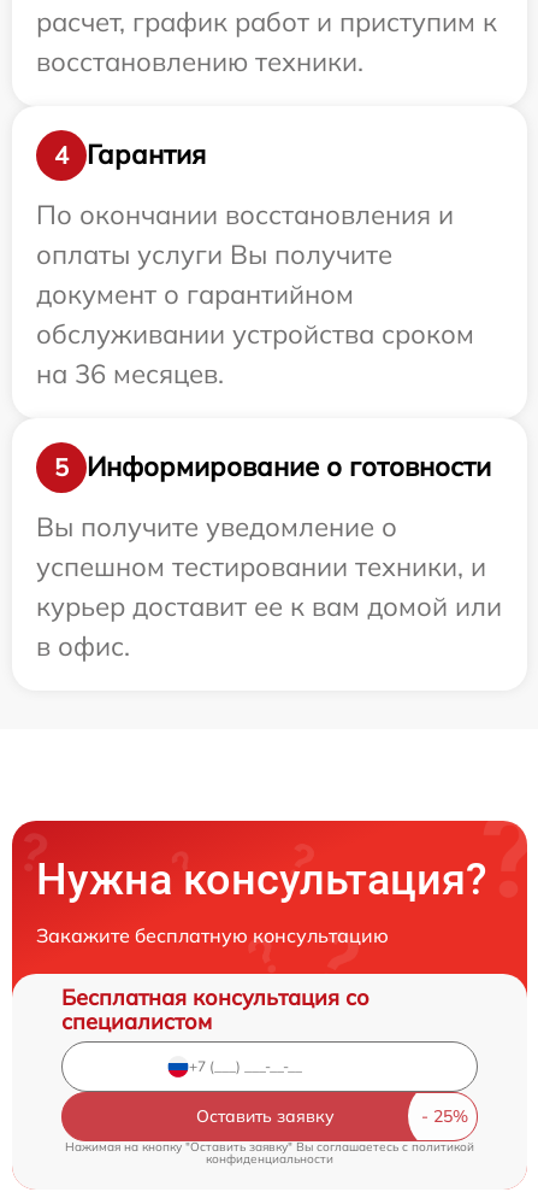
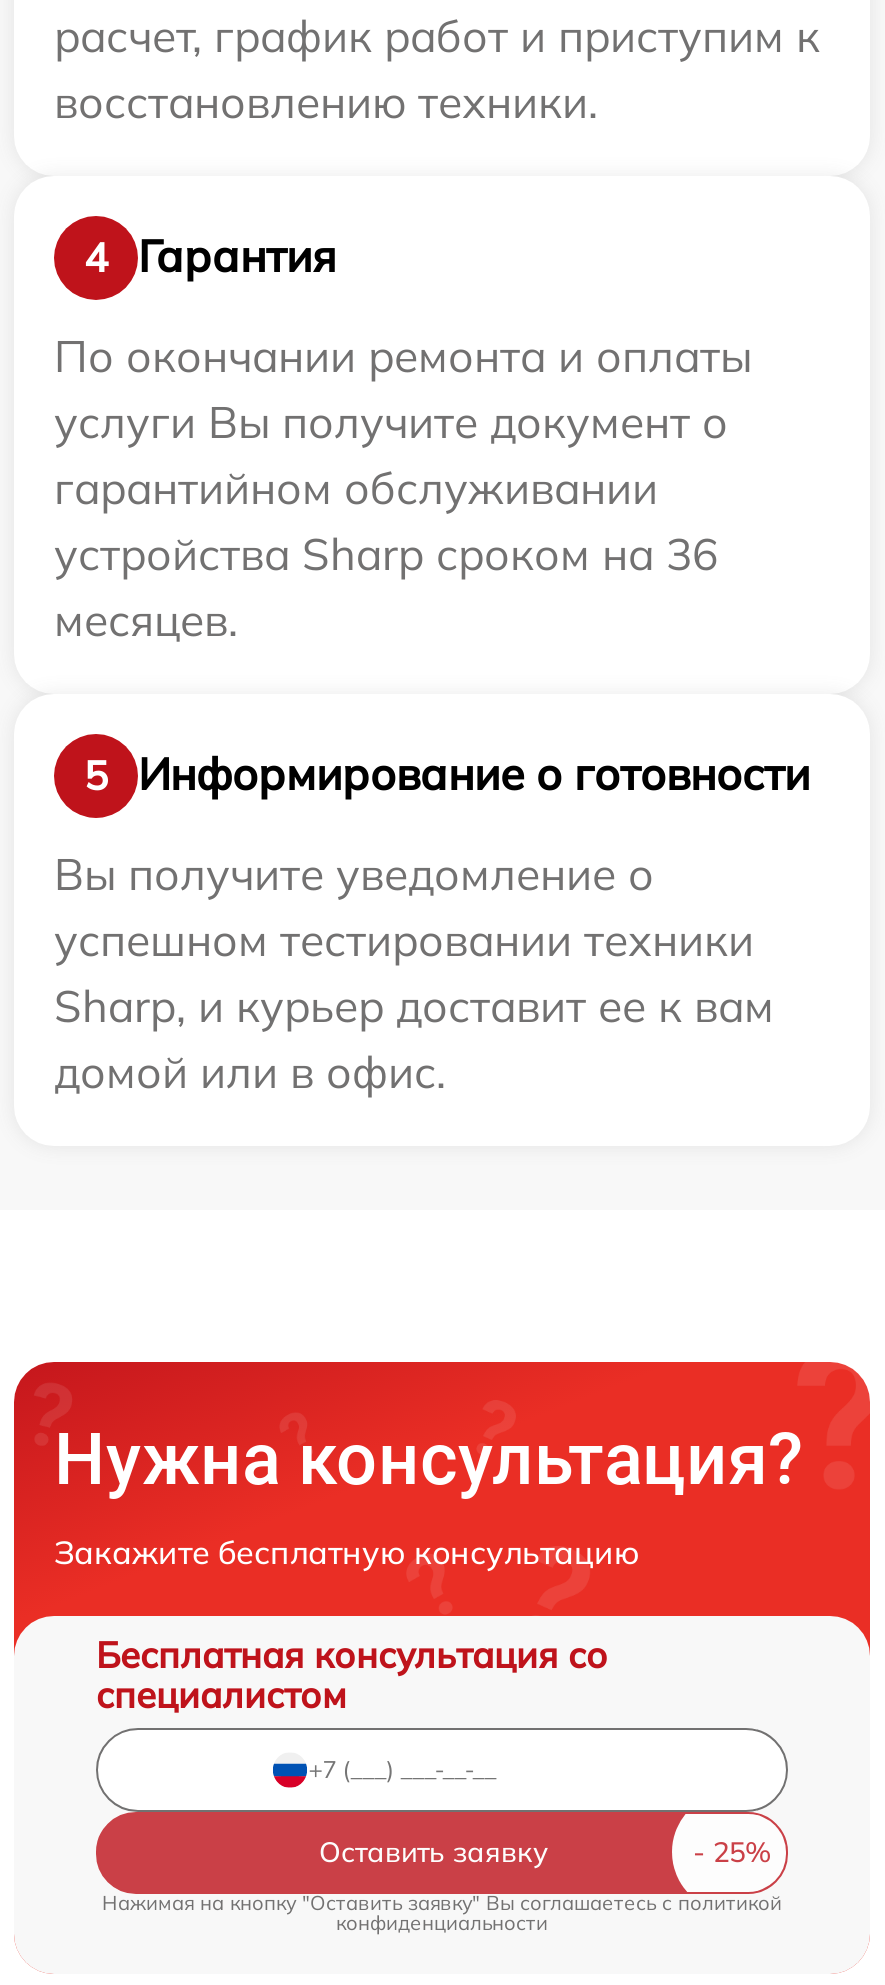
[36,197,474,390] По окончании восстановления и | оплаты услуги Вы получите | документ о гарантийном | обслуживании устройства сроком | на 36 месяцев. -> [54,327,752,647] По окончании ремонта и оплаты | услуги Вы получите документ о | гарантийном обслуживании | устройства Sharp сроком на 36 | месяцев.
[36,549,502,663] успешном тестировании техники, и | курьер доставит ее к вам домой или | в офис. -> [54,911,774,1099] успешном тестировании техники | Sharp, и курьер доставит ее к вам | домой или в офис.

